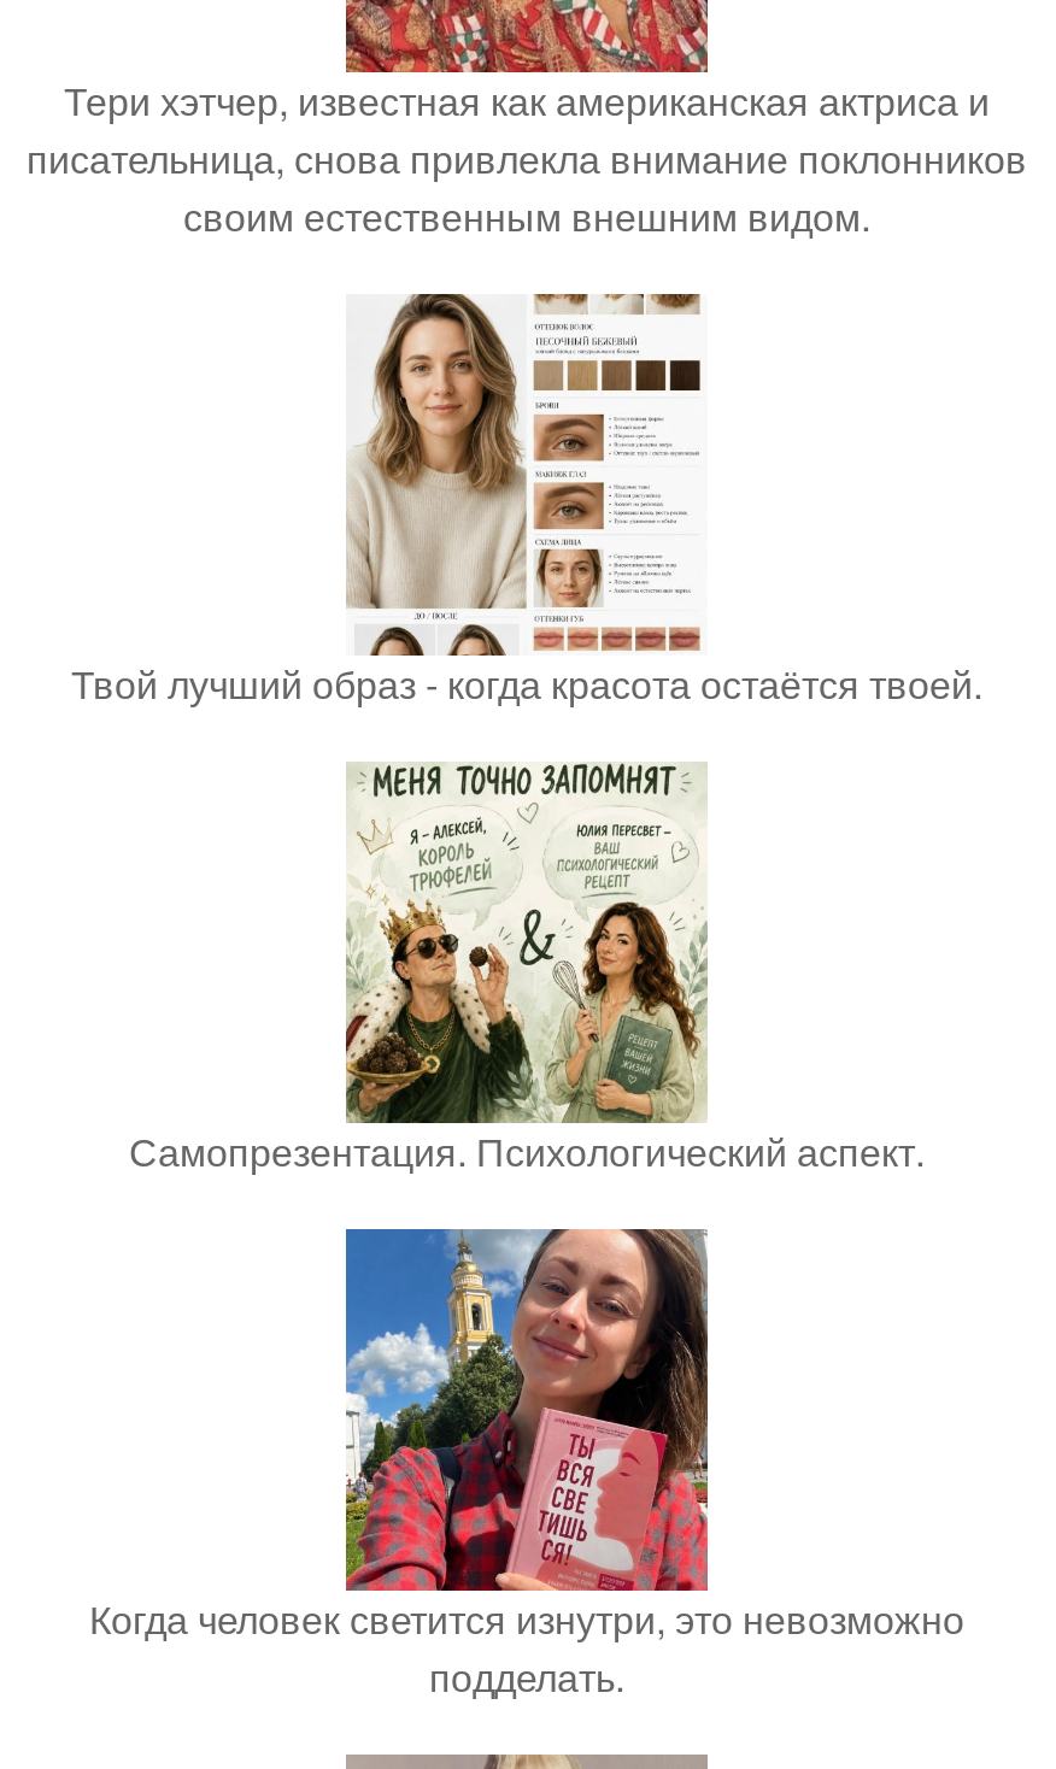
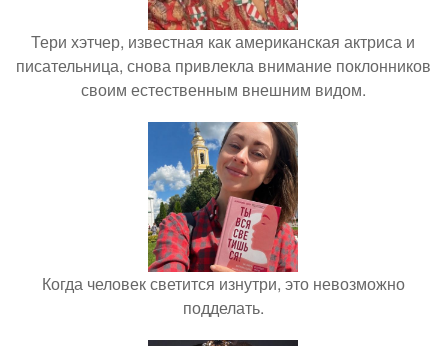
[71,292,982,711] [image] | Твой лучший образ - когда красота остаётся твоей. -> none
[129,762,925,1179] [image] | Самопрезентация. Психологический аспект. -> none

